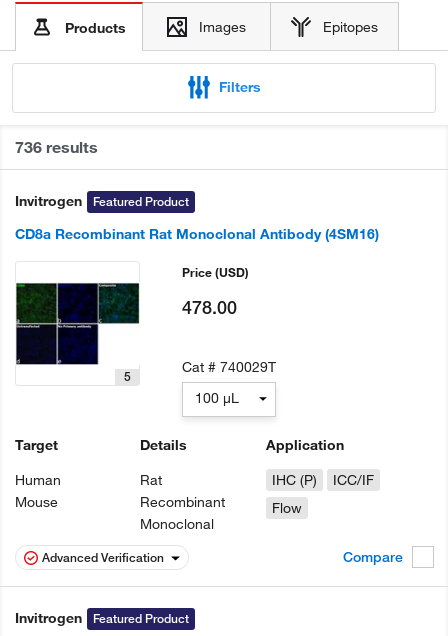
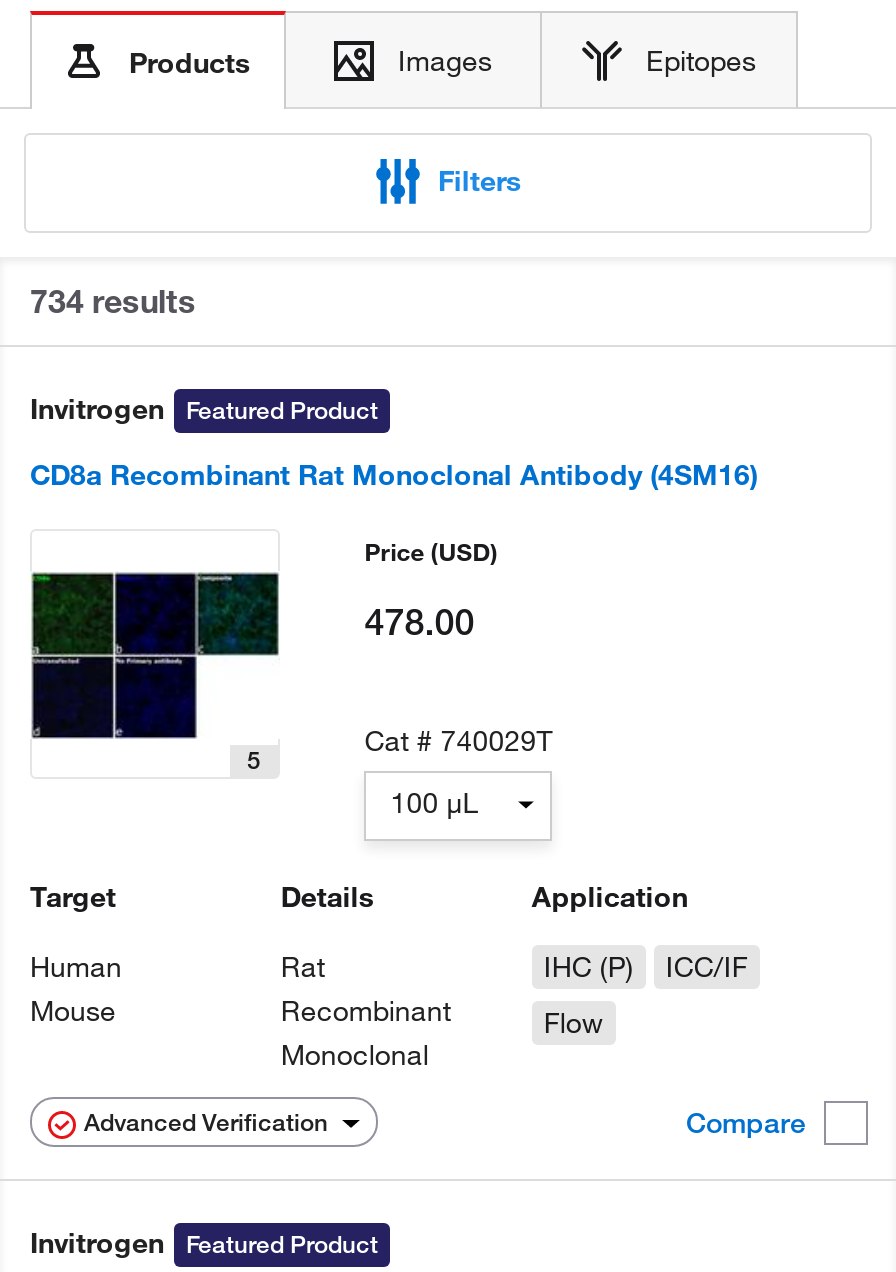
[15,137,98,157] 736 results -> [30,282,196,322] 734 results

